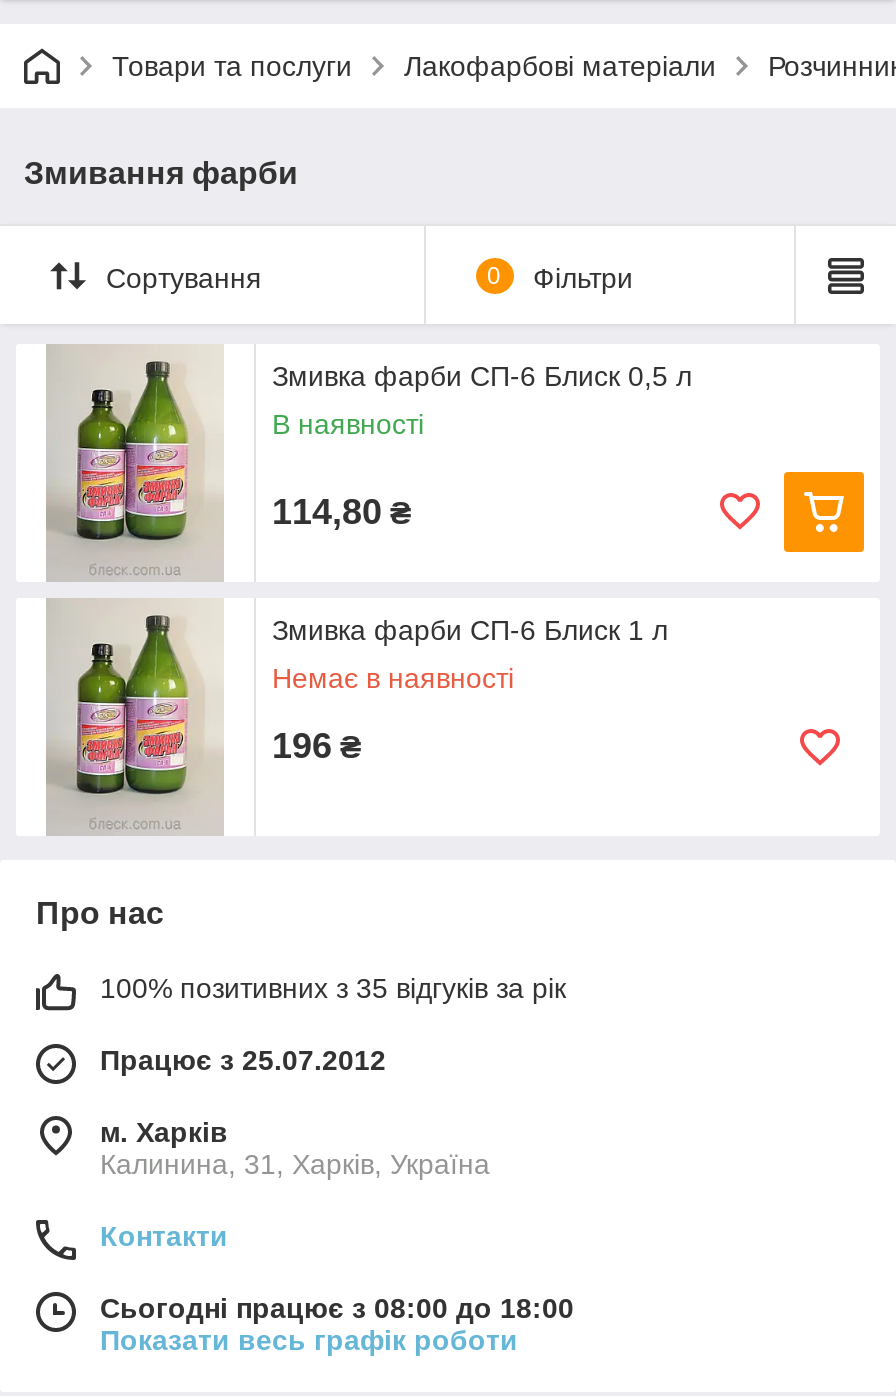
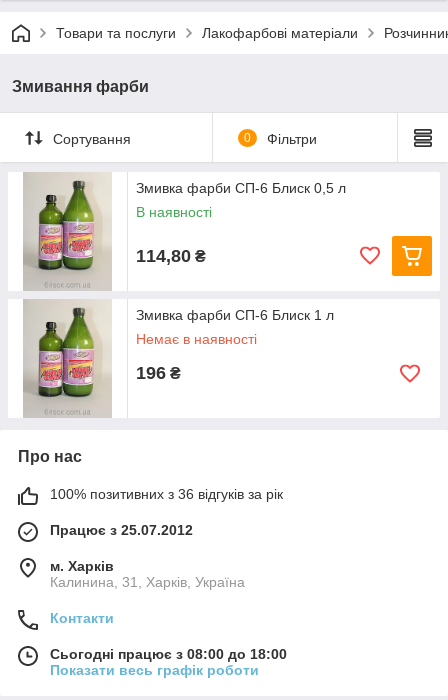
[100,972,566,1004] 100% позитивних з 35 відгуків за рік -> [50,486,283,502] 100% позитивних з 36 відгуків за рік

